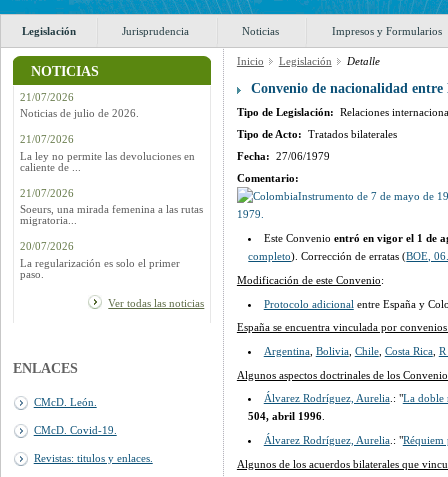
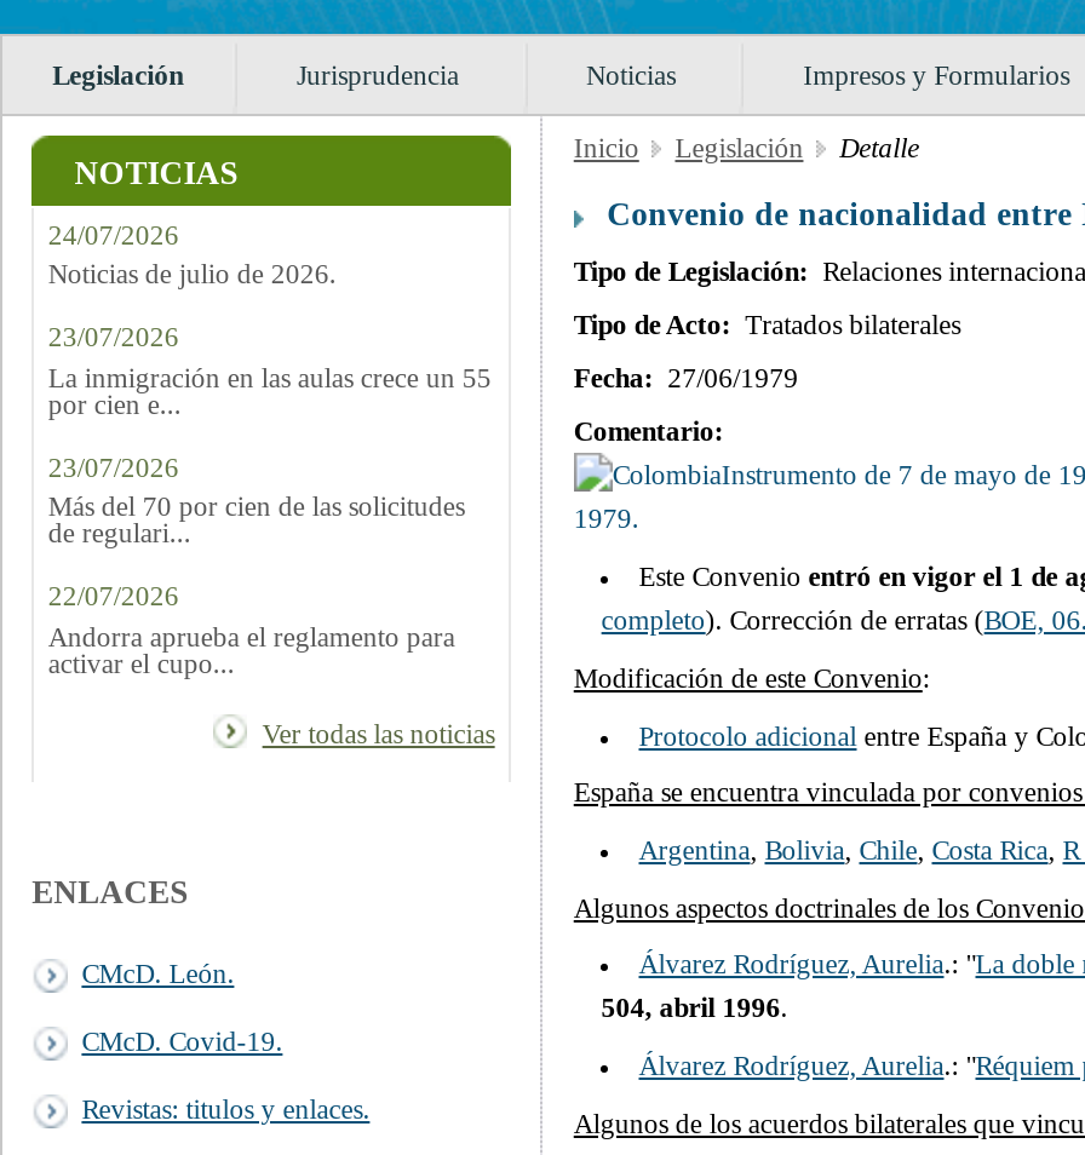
[20,91,74,103] 21/07/2026 -> [48,219,179,248] 24/07/2026
[20,133,195,173] 21/07/2026 | La ley no permite las devoluciones en | caliente de ... -> [48,323,491,419] 23/07/2026 | La inmigración en las aulas crece un 55 | por cien e...
[20,187,203,226] 21/07/2026 | Soeurs, una mirada femenina a las rutas | migratoria... -> [48,452,465,548] 23/07/2026 | Más del 70 por cien de las solicitudes | de regulari...
[20,240,180,280] 20/07/2026 | La regularización es solo el primer | paso. -> [48,582,455,678] 22/07/2026 | Andorra aprueba el reglamento para | activar el cupo...

